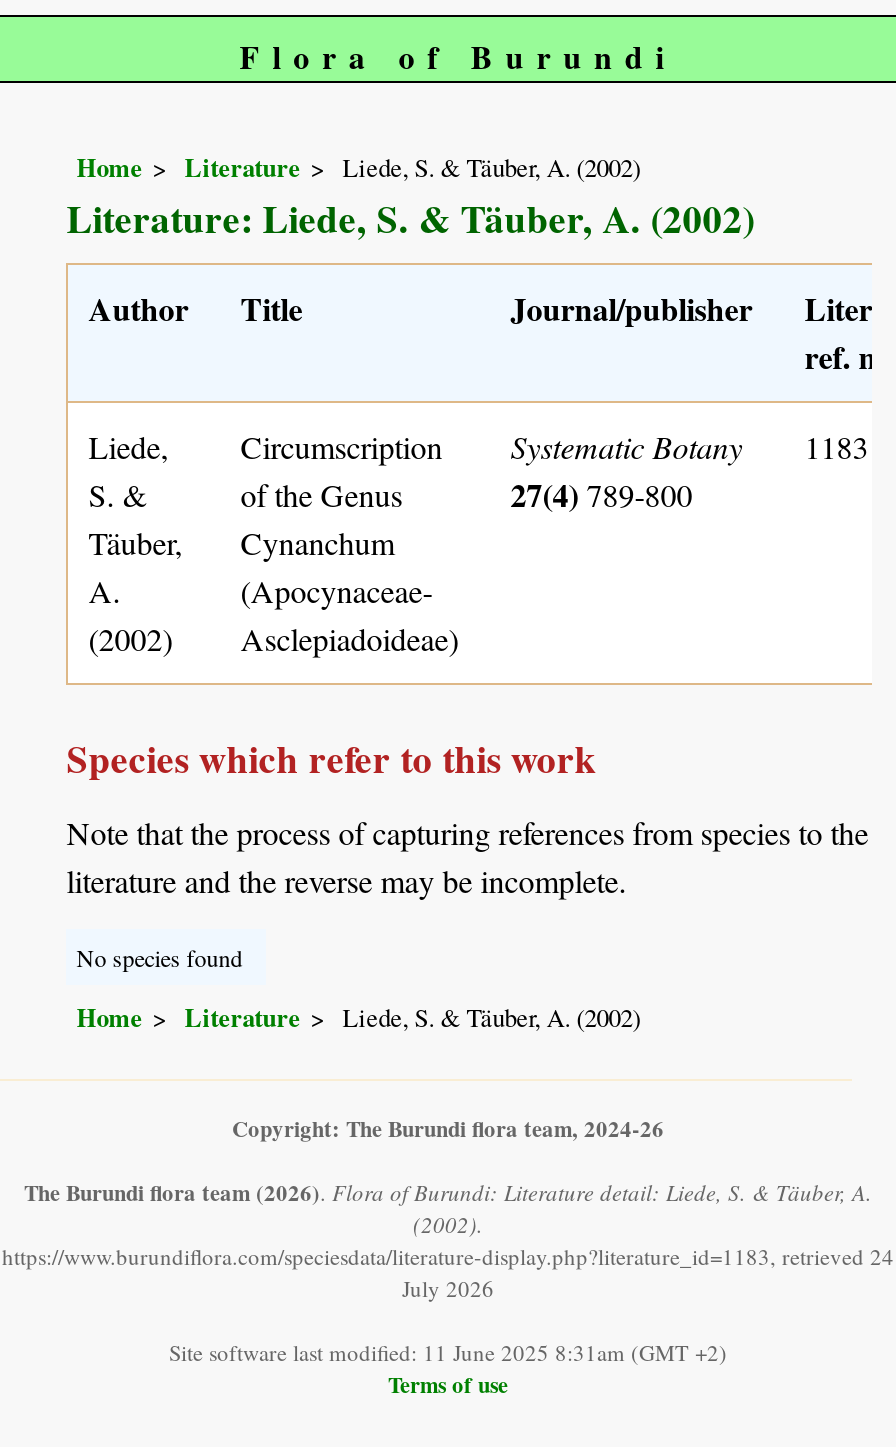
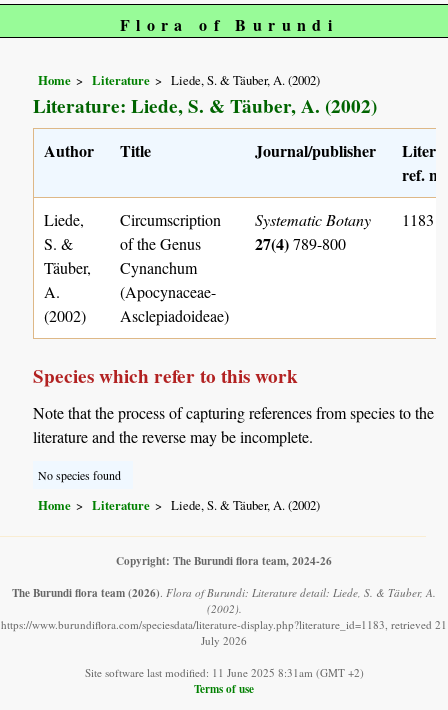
[2,1242,894,1272] https://www.burundiflora.com/speciesdata/literature-display.php?literature_id=1183, retrieved 24 -> [1,617,447,632] https://www.burundiflora.com/speciesdata/literature-display.php?literature_id=1183, retrieved 21

